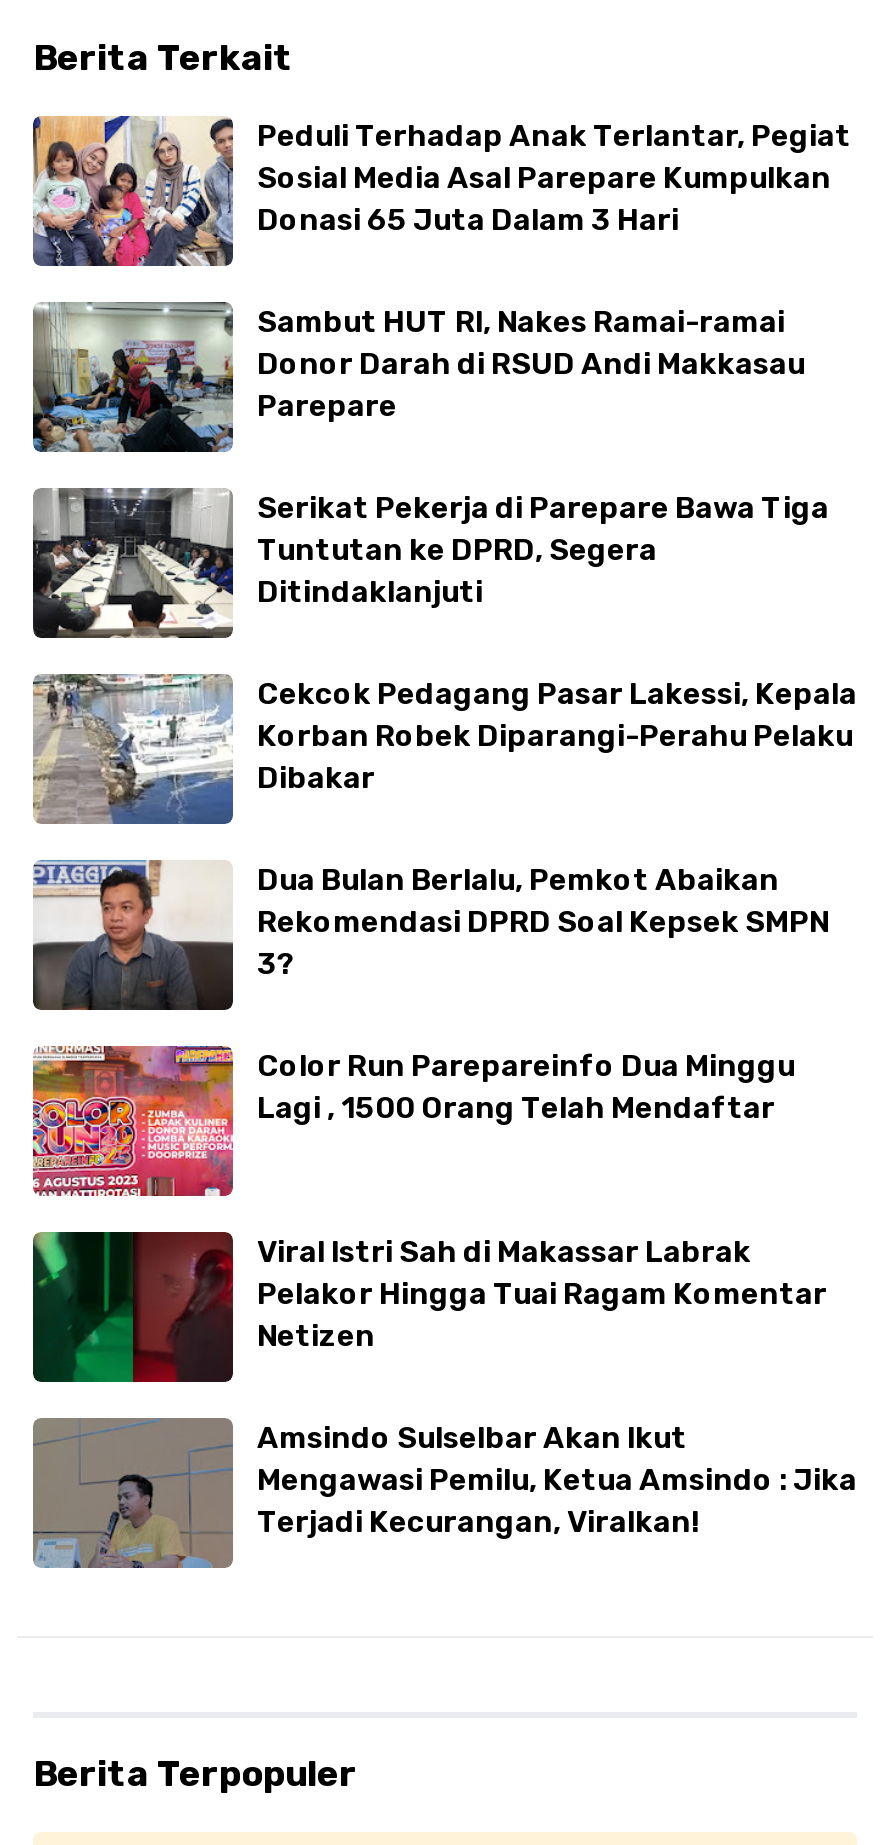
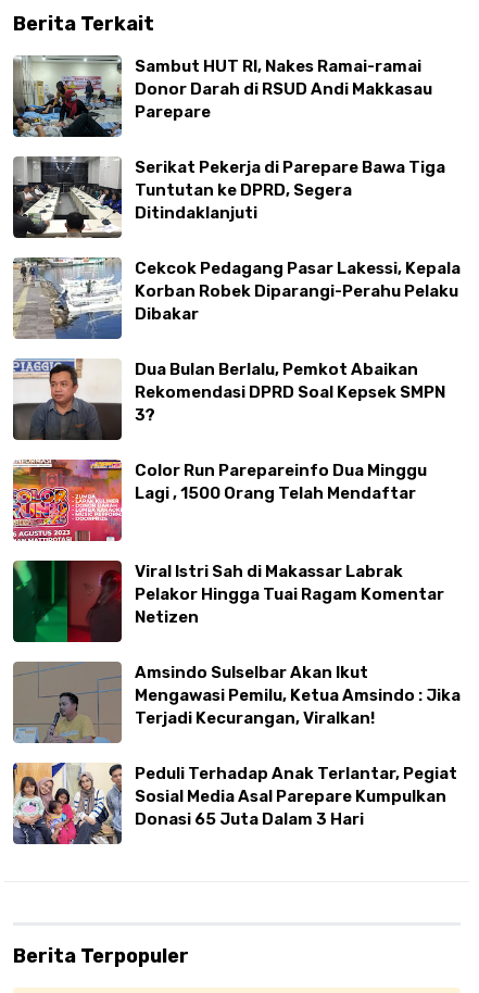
moved [31,116,851,268] -> [13,762,457,845]: [image] | Peduli Terhadap Anak Terlantar, Pegiat | Sosial Media Asal Parepare Kumpulkan | Donasi 65 Juta Dalam 3 Hari
moved [31,300,857,1540] -> [12,54,461,728]: [image] | Sambut HUT RI, Nakes Ramai-ramai | Donor Darah di RSUD Andi Makkasau | ... | Mengawasi Pemilu, Ketua Amsindo : Jika | Terjadi Kecurangan, Viralkan!

